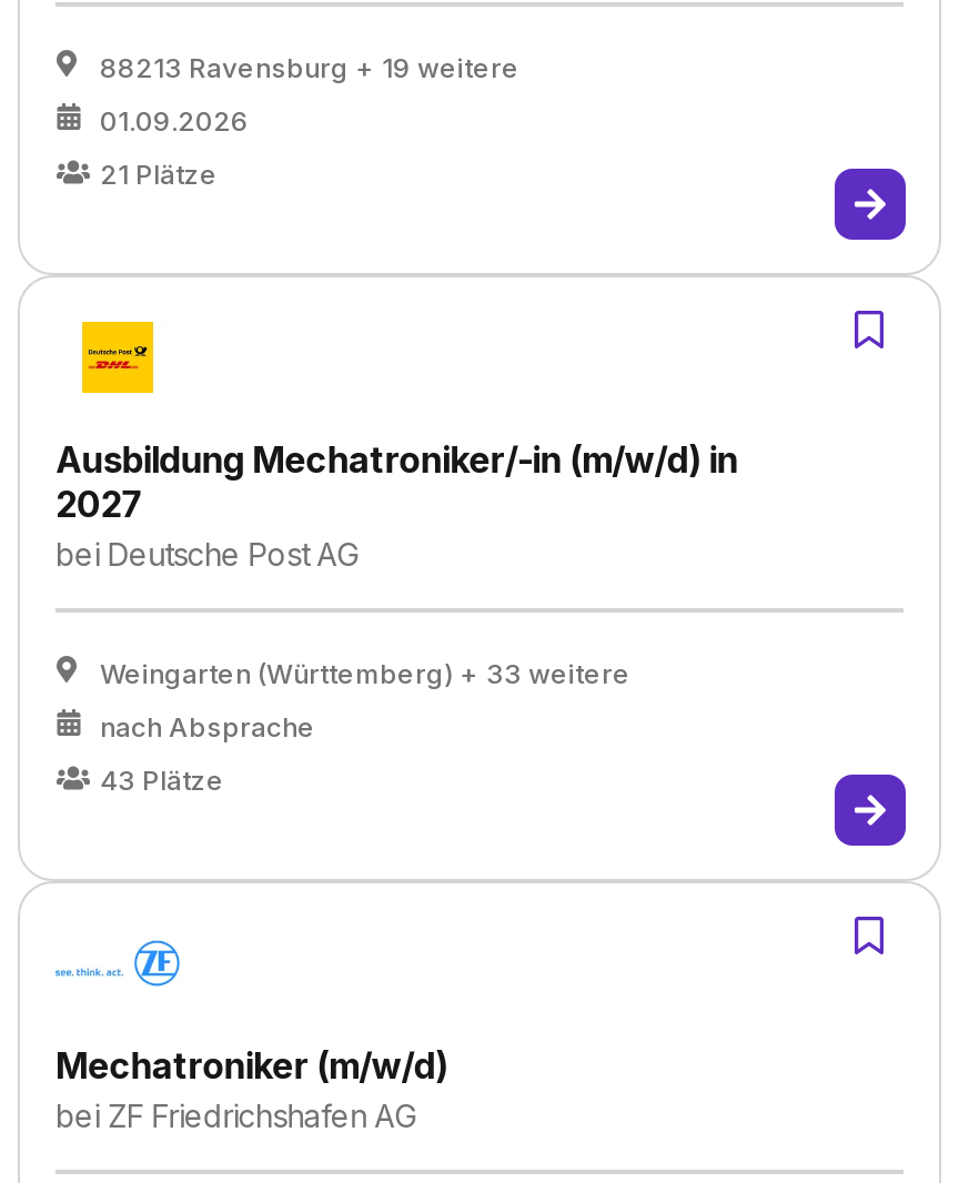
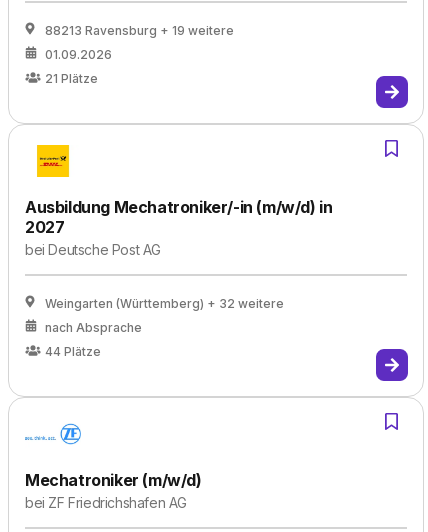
[100,657,630,690] Weingarten (Württemberg) + 33 weitere -> [45,296,284,311] Weingarten (Württemberg) + 32 weitere
[100,764,224,797] 43 Plätze -> [45,344,101,359] 44 Plätze

